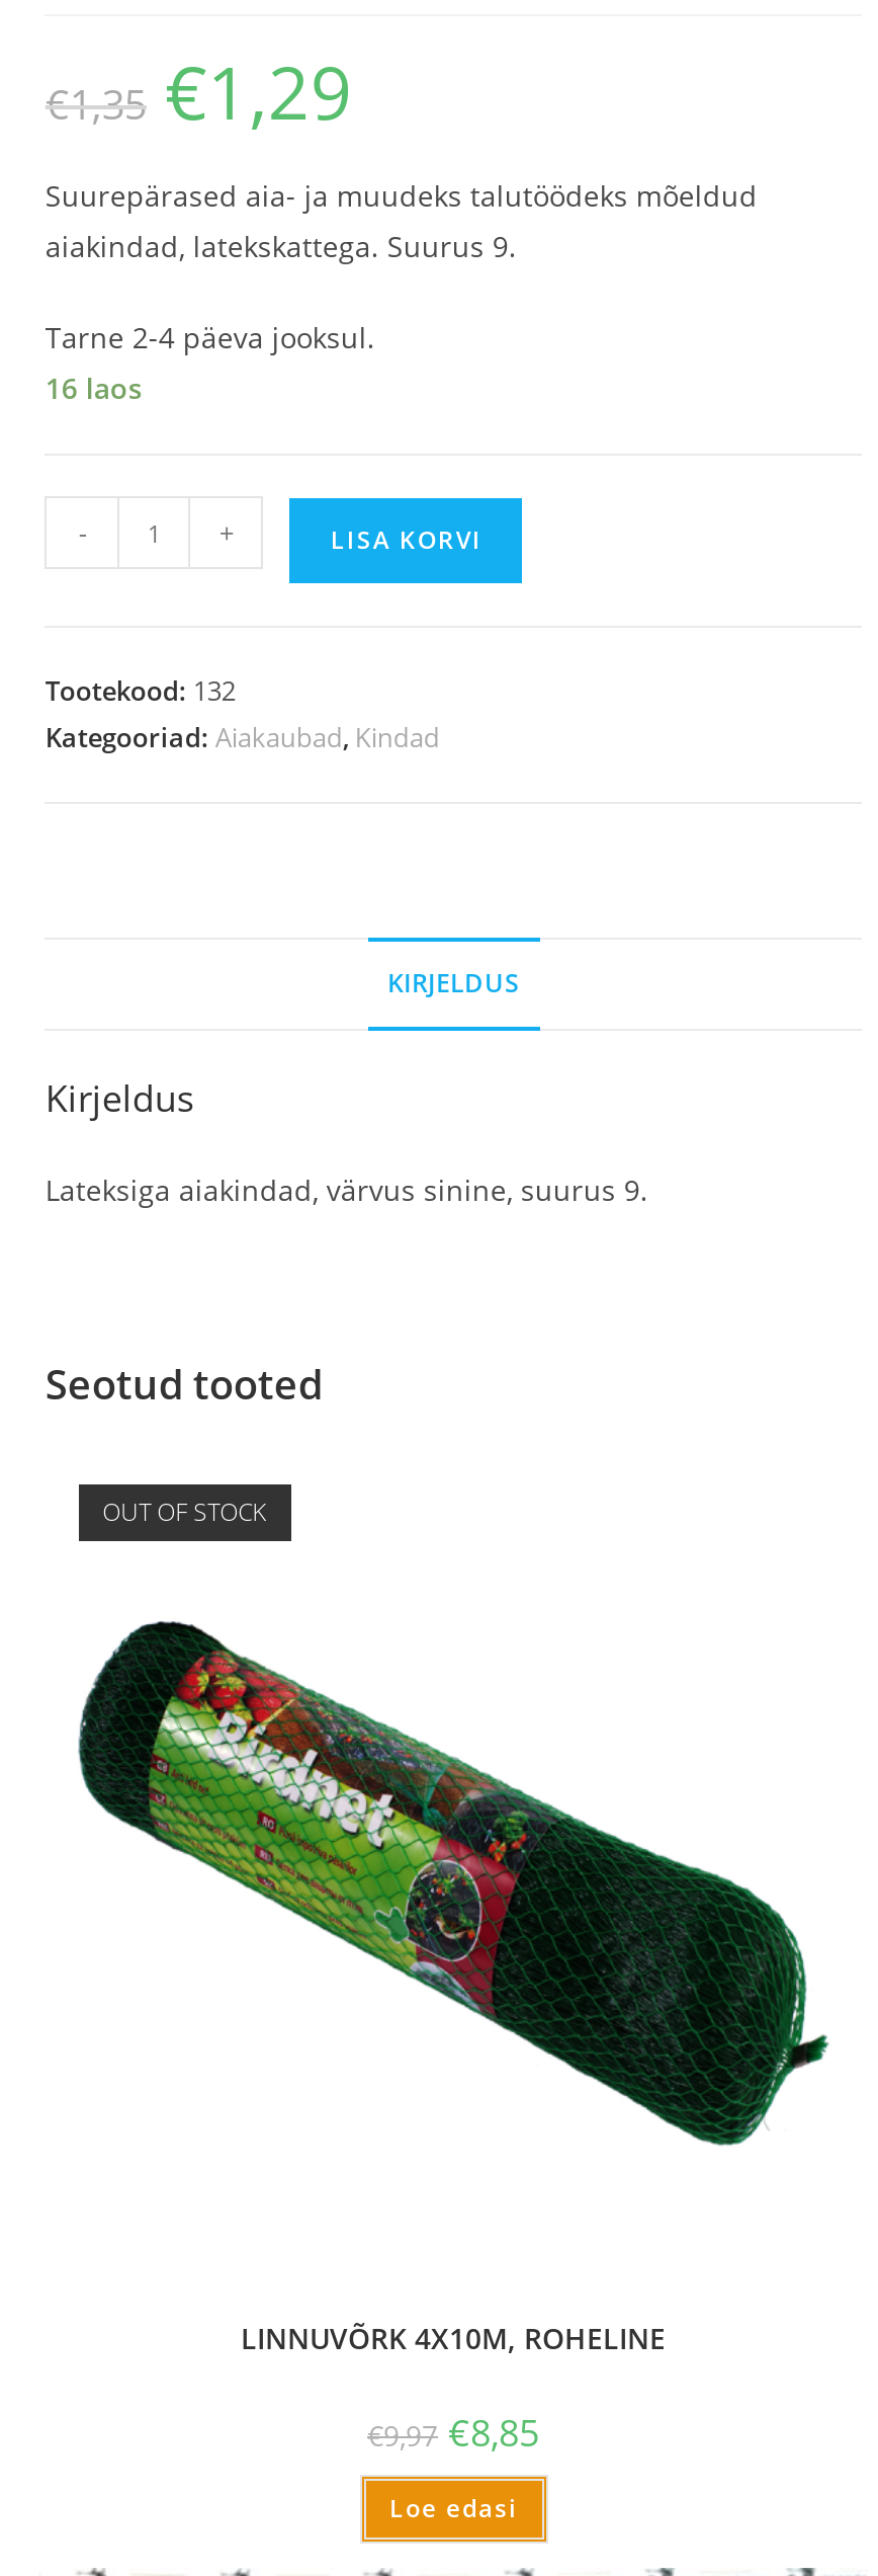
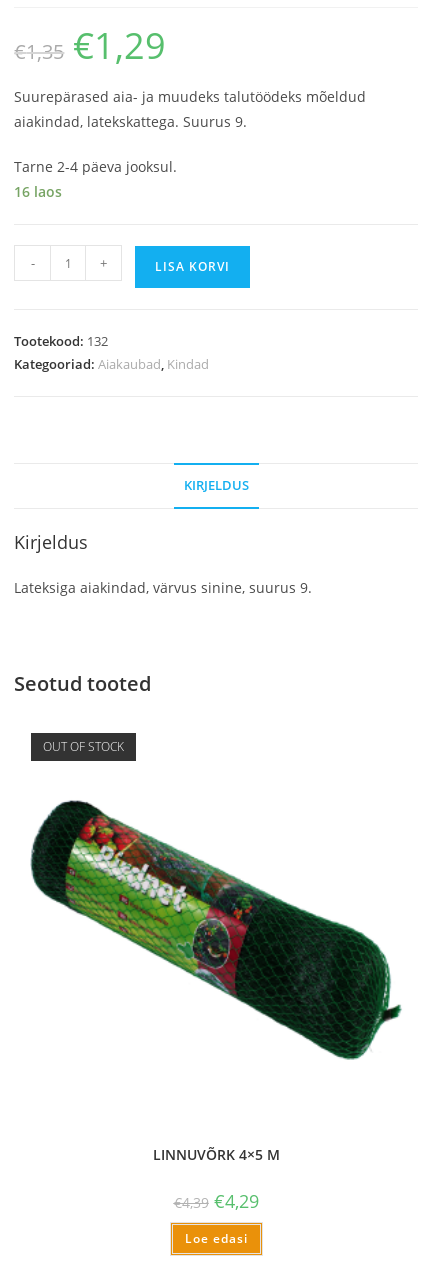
[241,2319,666,2357] LINNUVÕRK 4X10M, ROHELINE -> [152,1145,279,1164] LINNUVÕRK 4×5 M
[367,2408,539,2456] €9,97 €8,85 -> [173,1189,258,1213] €4,39 €4,29

